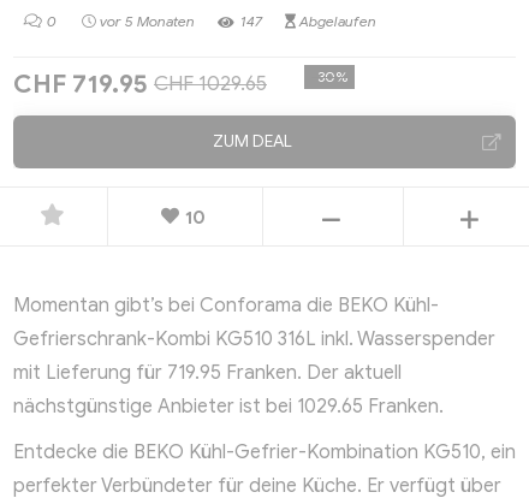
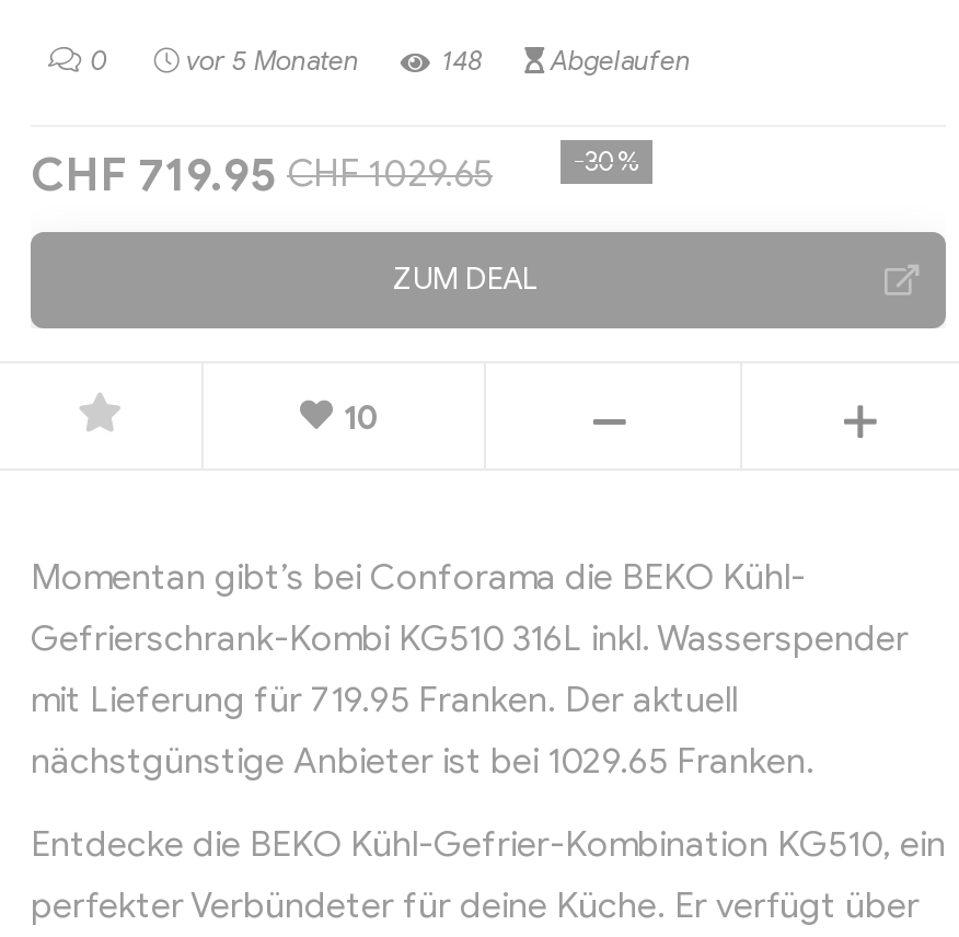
[240,12,376,30] 147 Abgelaufen -> [442,43,691,76] 148 Abgelaufen

